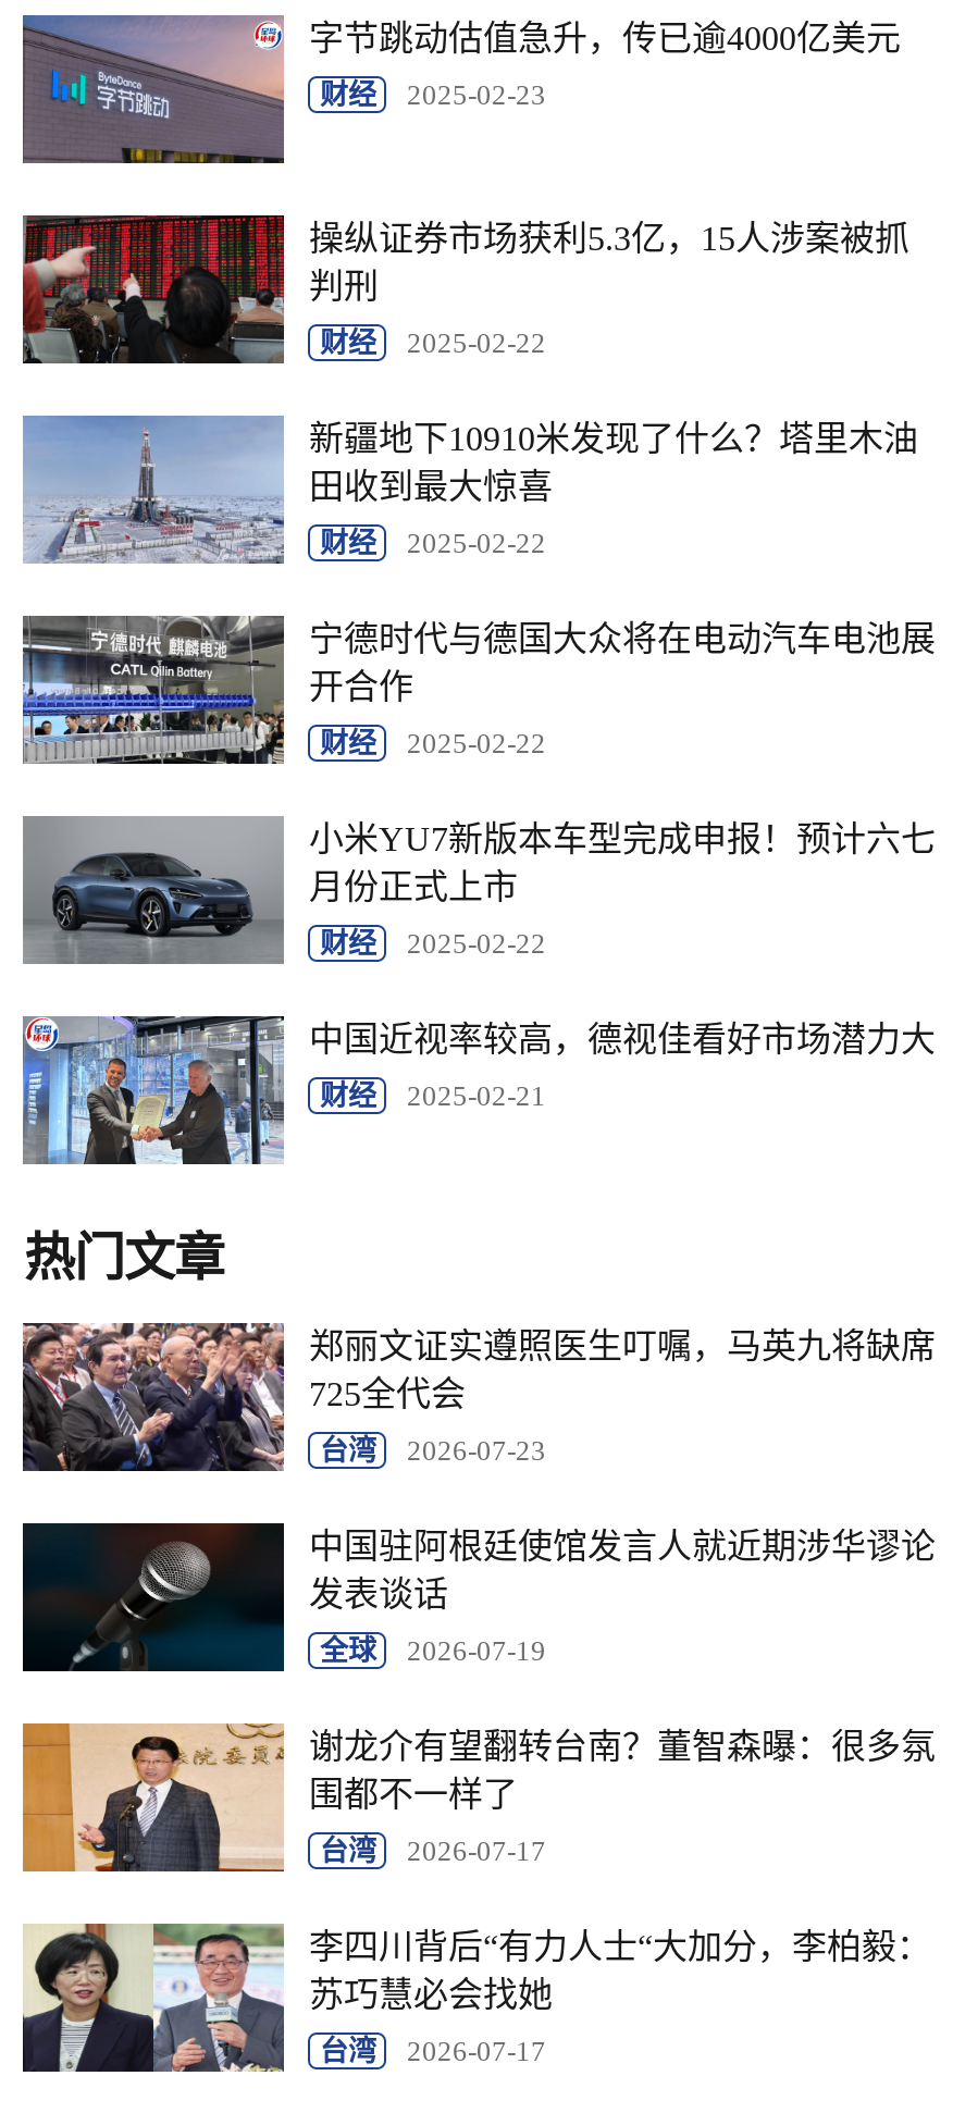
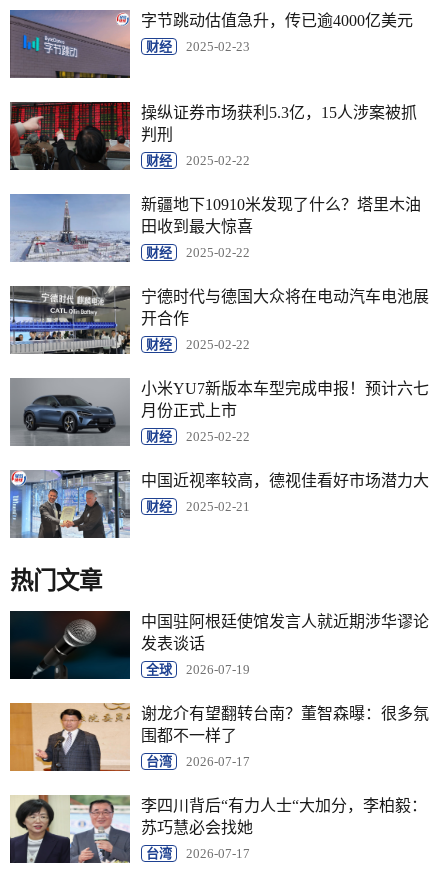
[21,1321,935,1473] [image] | 郑丽文证实遵照医生叮嘱，马英九将缺席 | 725全代会 | 台湾 | 2026-07-23 -> none

